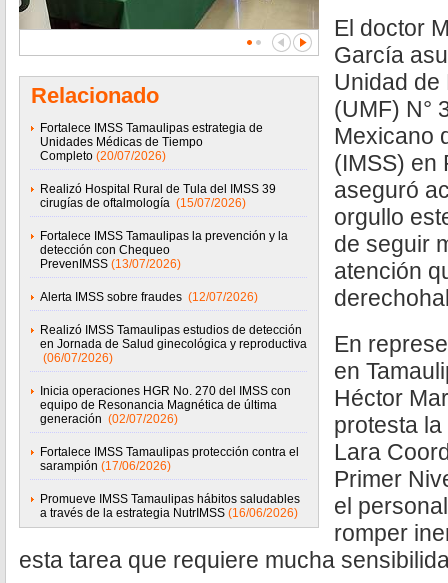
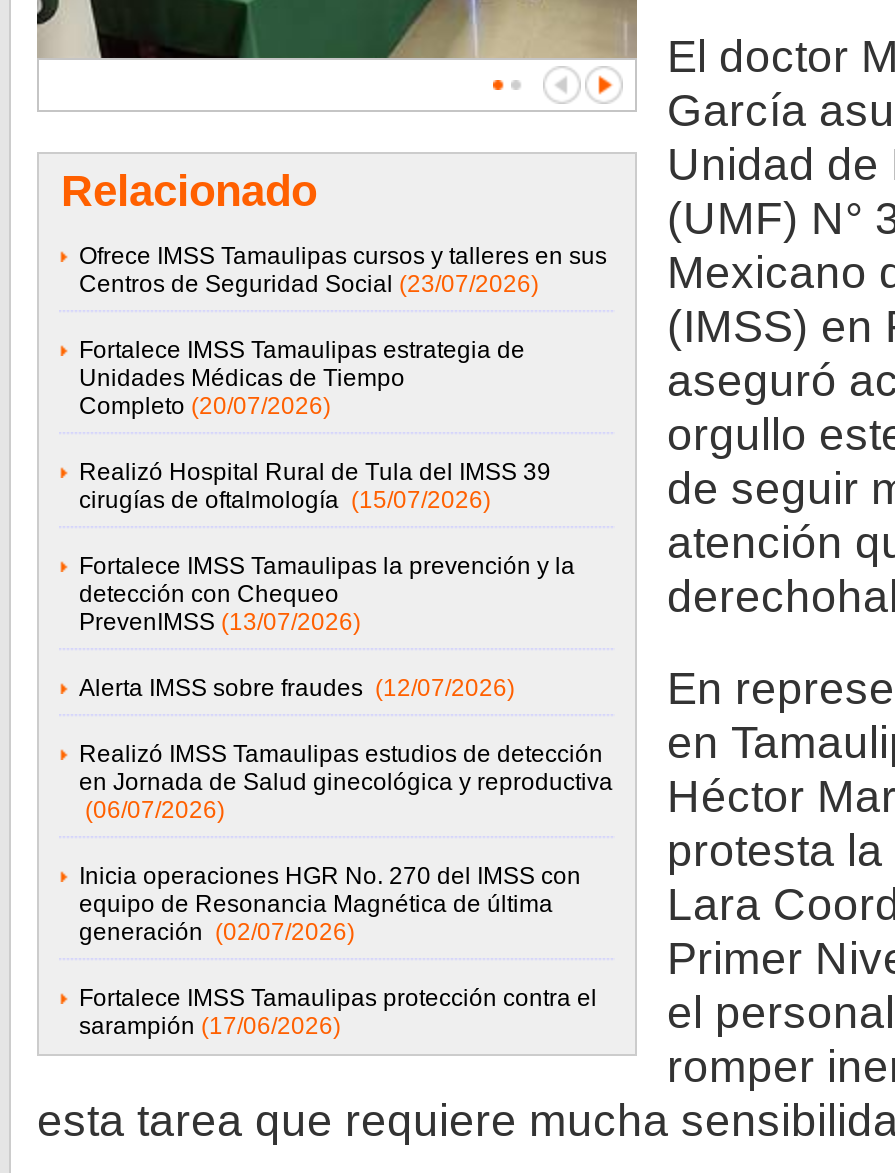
none -> [79,242,607,298] Ofrece IMSS Tamaulipas cursos y talleres en sus | Centros de Seguridad Social (23/07/2026)
moved [40,121,307,473] -> [79,336,613,1040]: Fortalece IMSS Tamaulipas estrategia de | Unidades Médicas de Tiempo | Completo (20/07/2026) | ... | Fortalece IMSS Tamaulipas protección contra el | sarampión (17/06/2026)
[40,492,300,520] Promueve IMSS Tamaulipas hábitos saludables | a través de la estrategia NutrIMSS (16/06/2026) -> none

